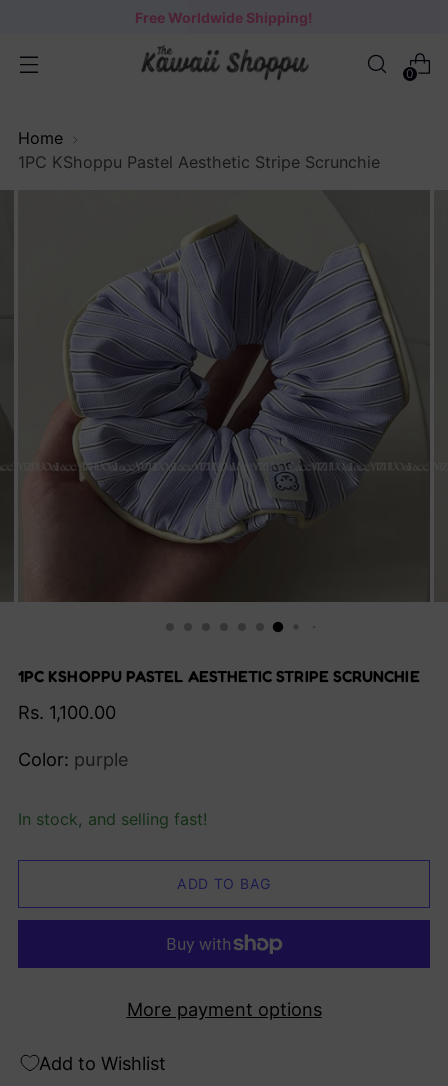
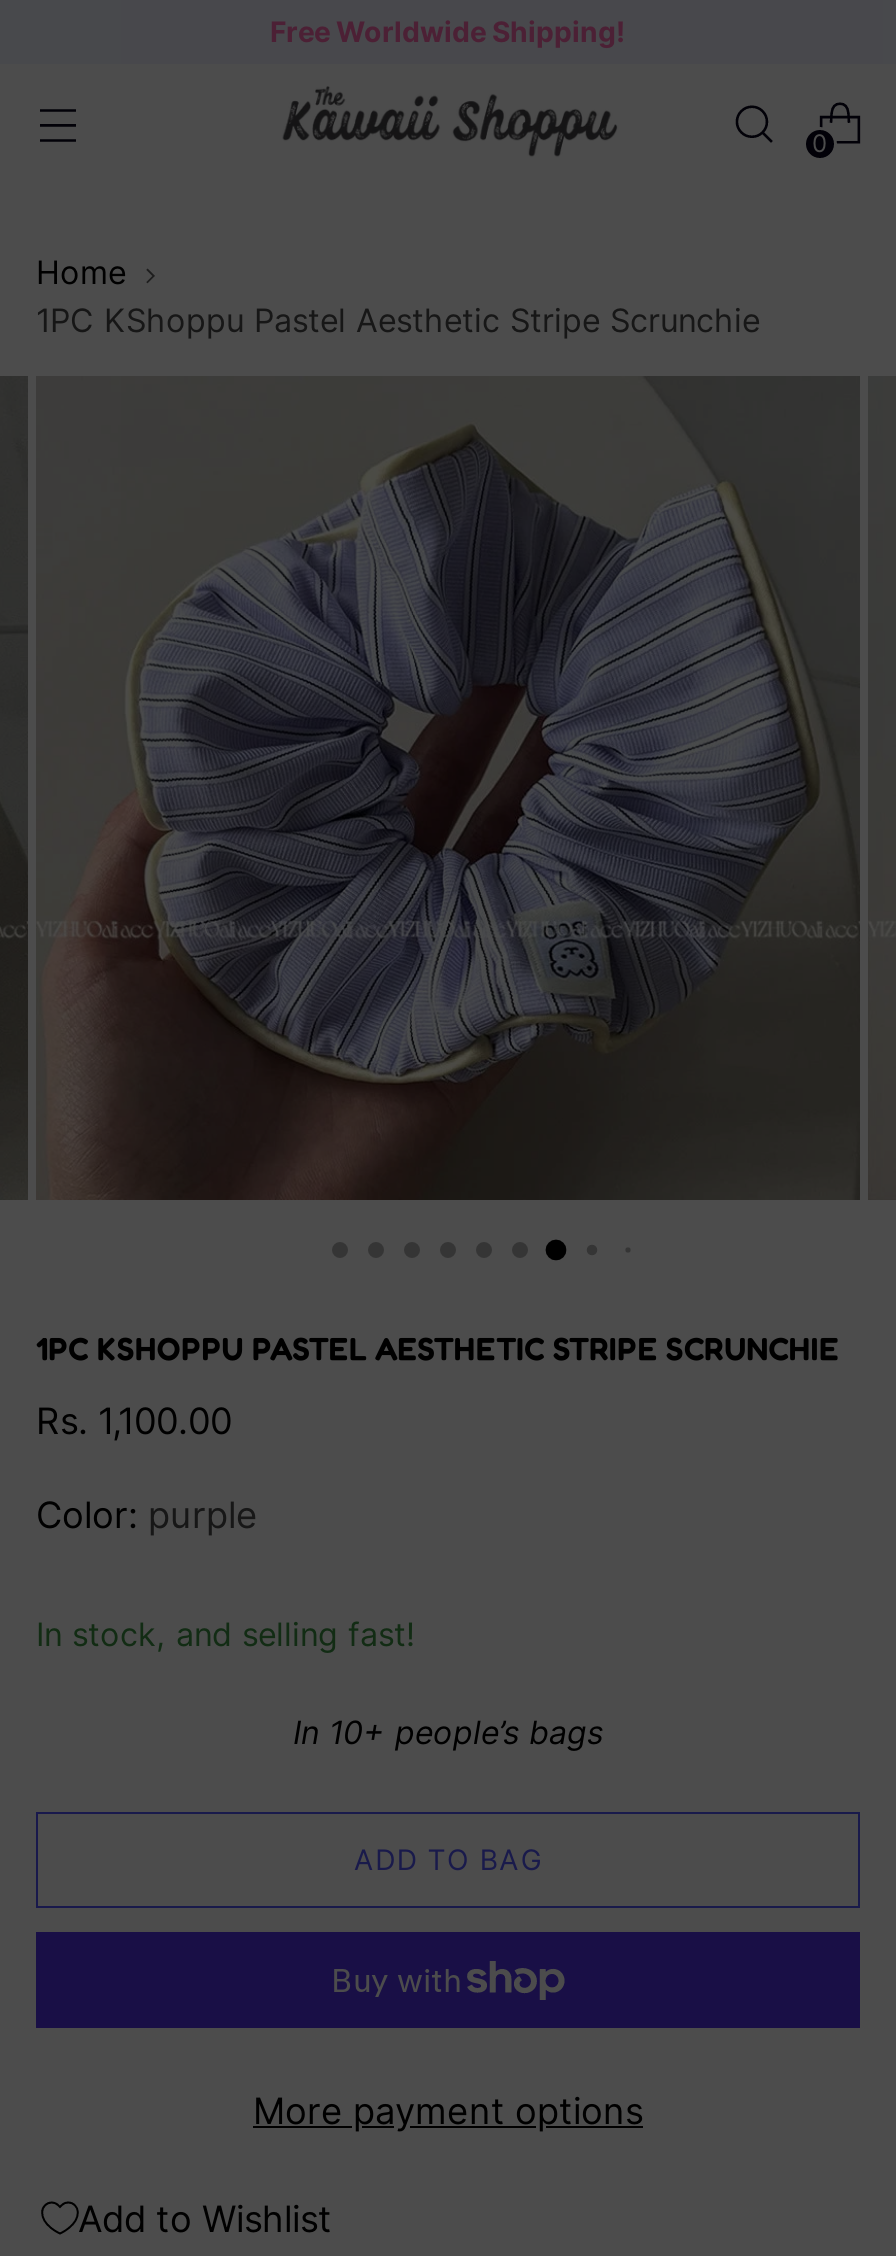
none -> [293,1711,603,1751] In 10+ people’s bags

